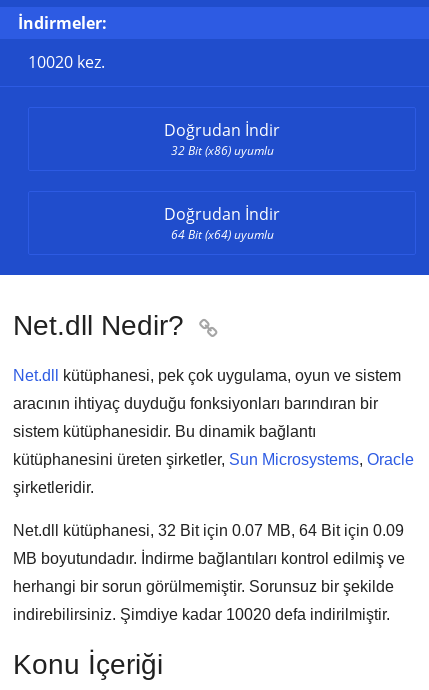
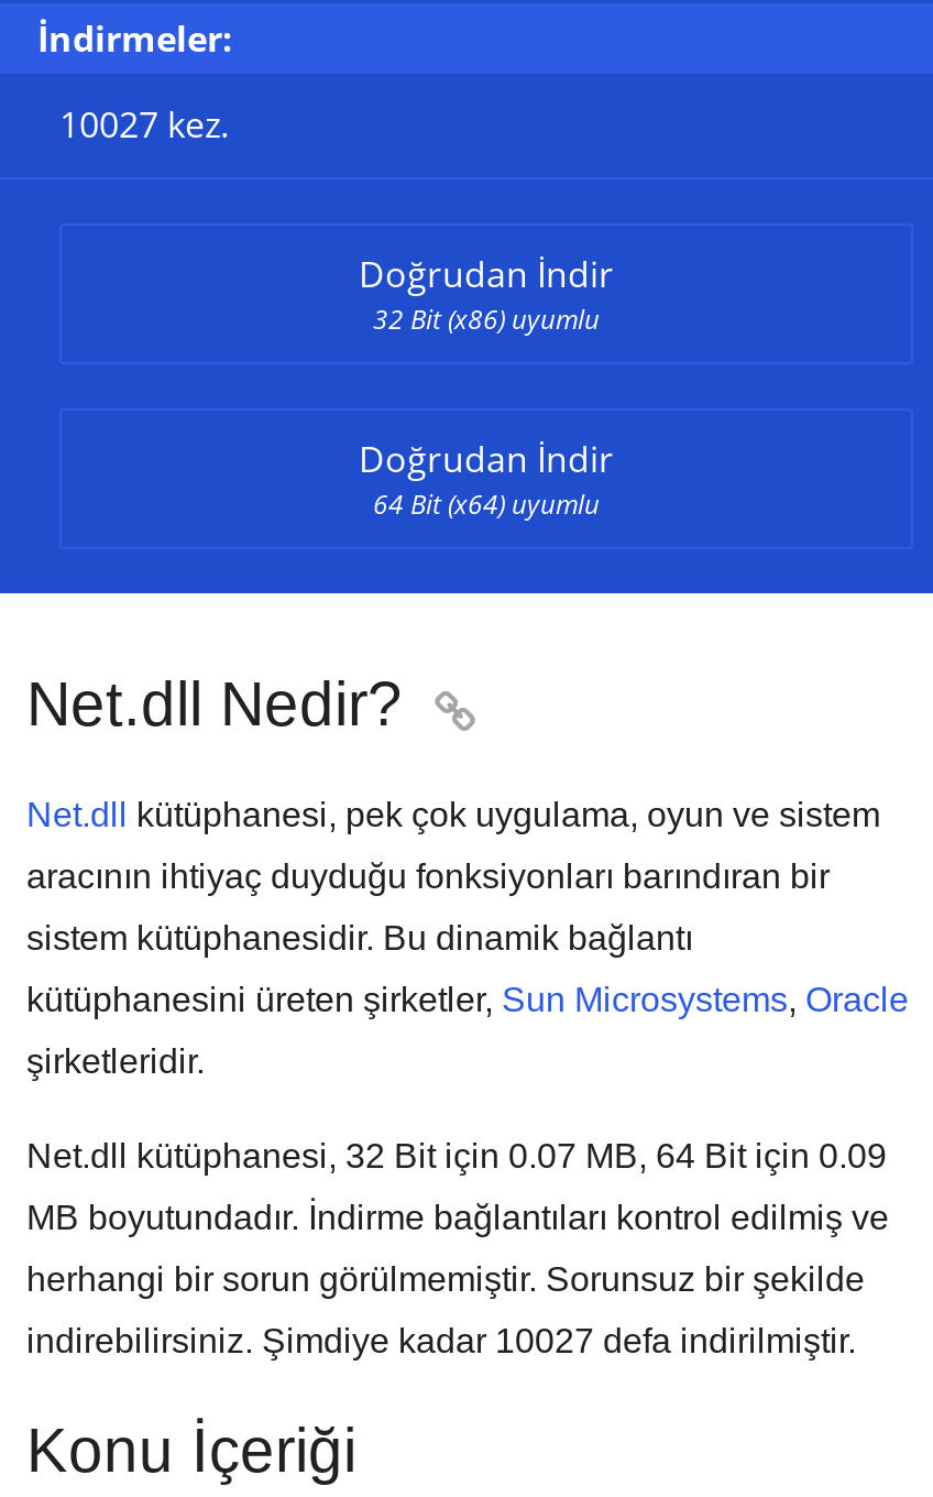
[28,51,105,73] 10020 kez. -> [59,100,229,149] 10027 kez.
[13,606,390,623] indirebilirsiniz. Şimdiye kadar 10020 defa indirilmiştir. -> [26,1322,856,1359] indirebilirsiniz. Şimdiye kadar 10027 defa indirilmiştir.

